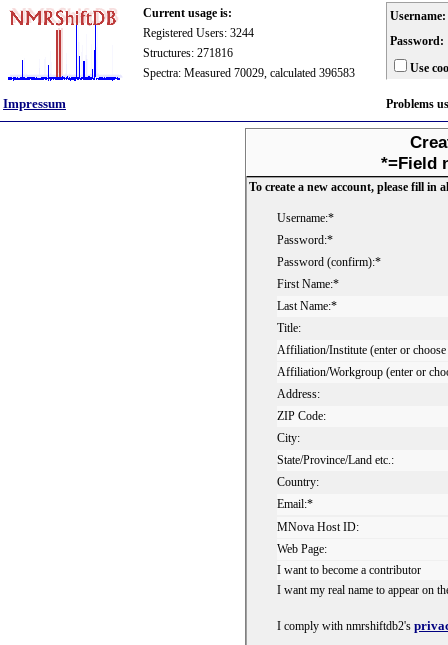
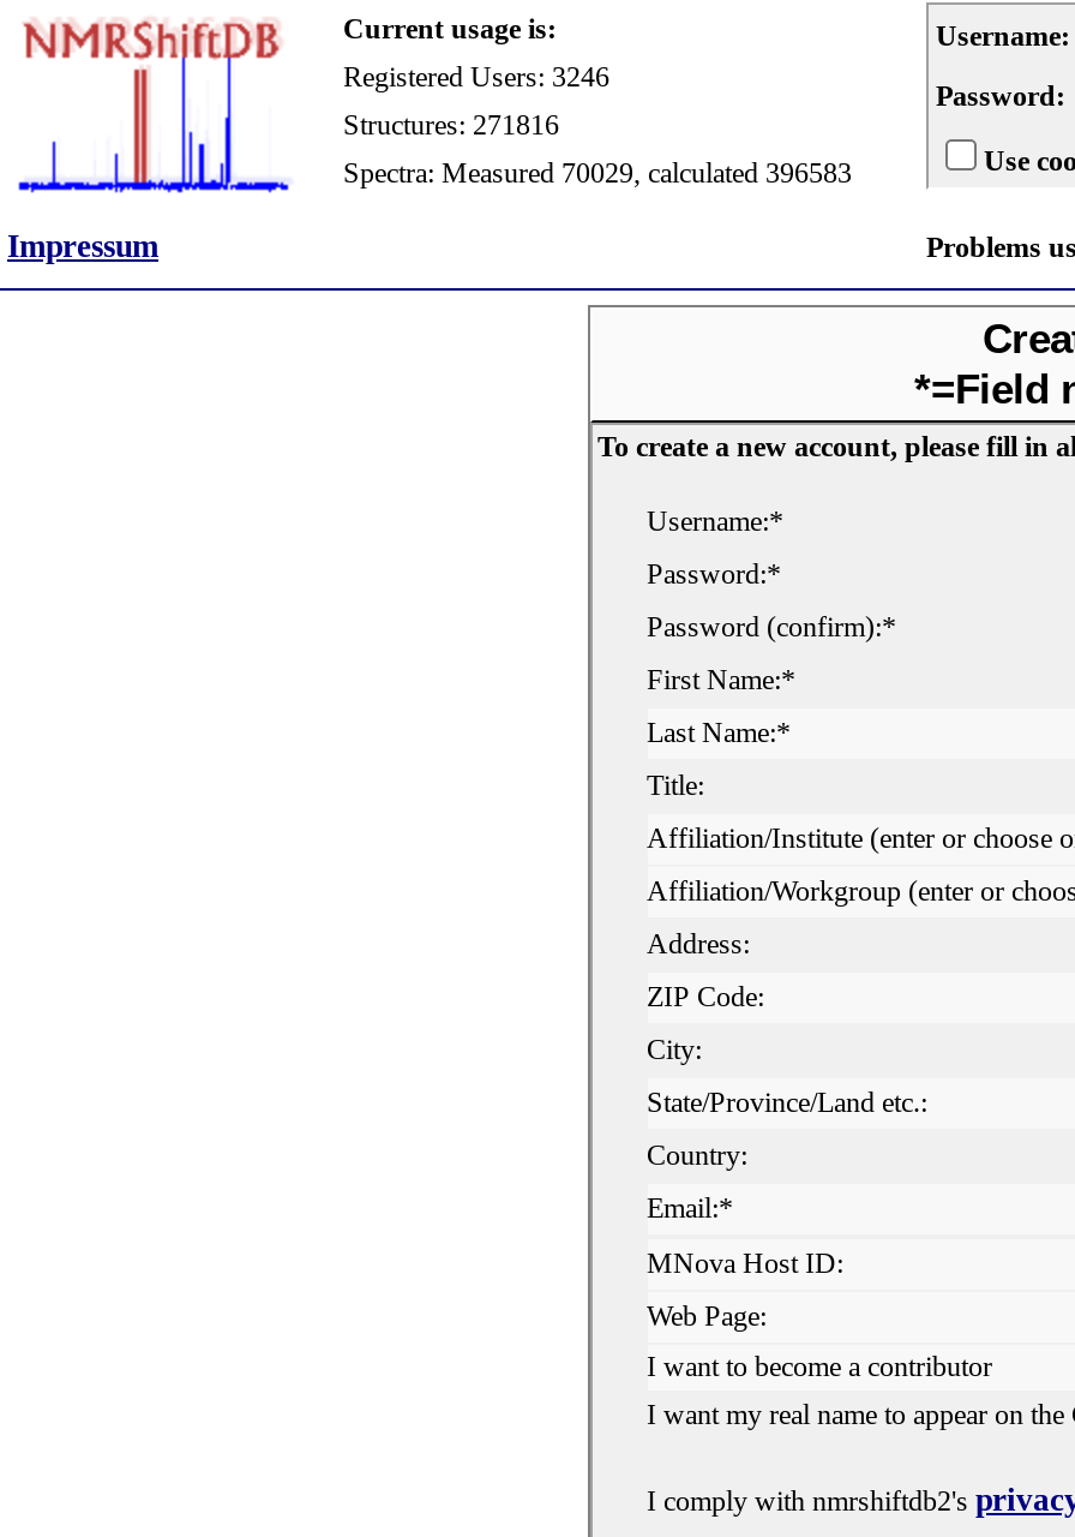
[143,26,254,40] Registered Users: 3244 -> [343,60,609,94] Registered Users: 3246

